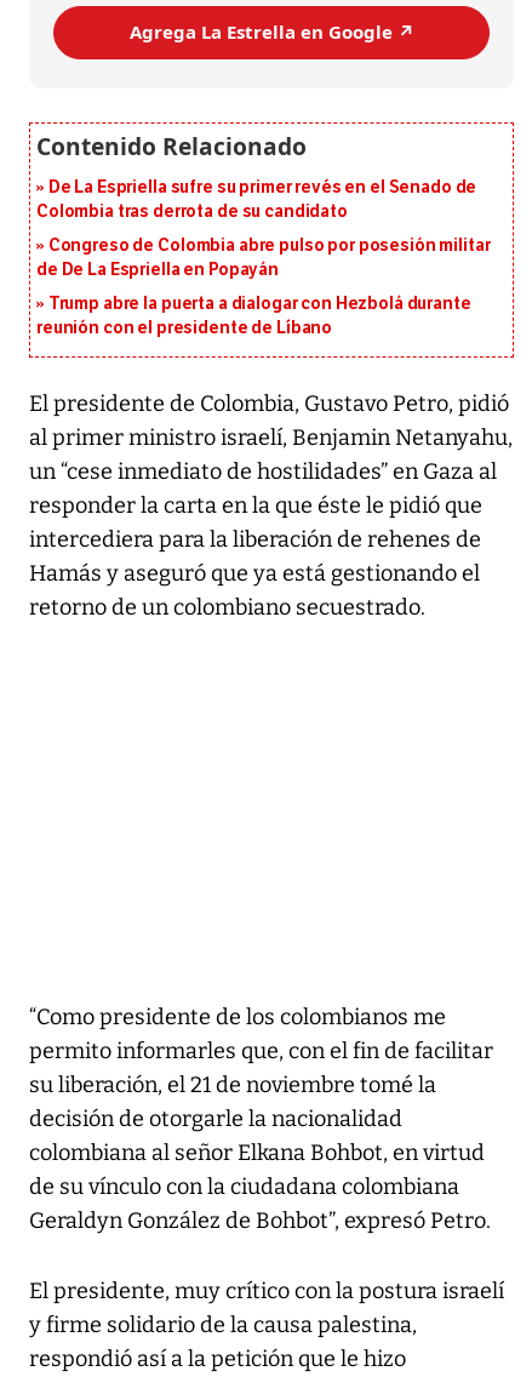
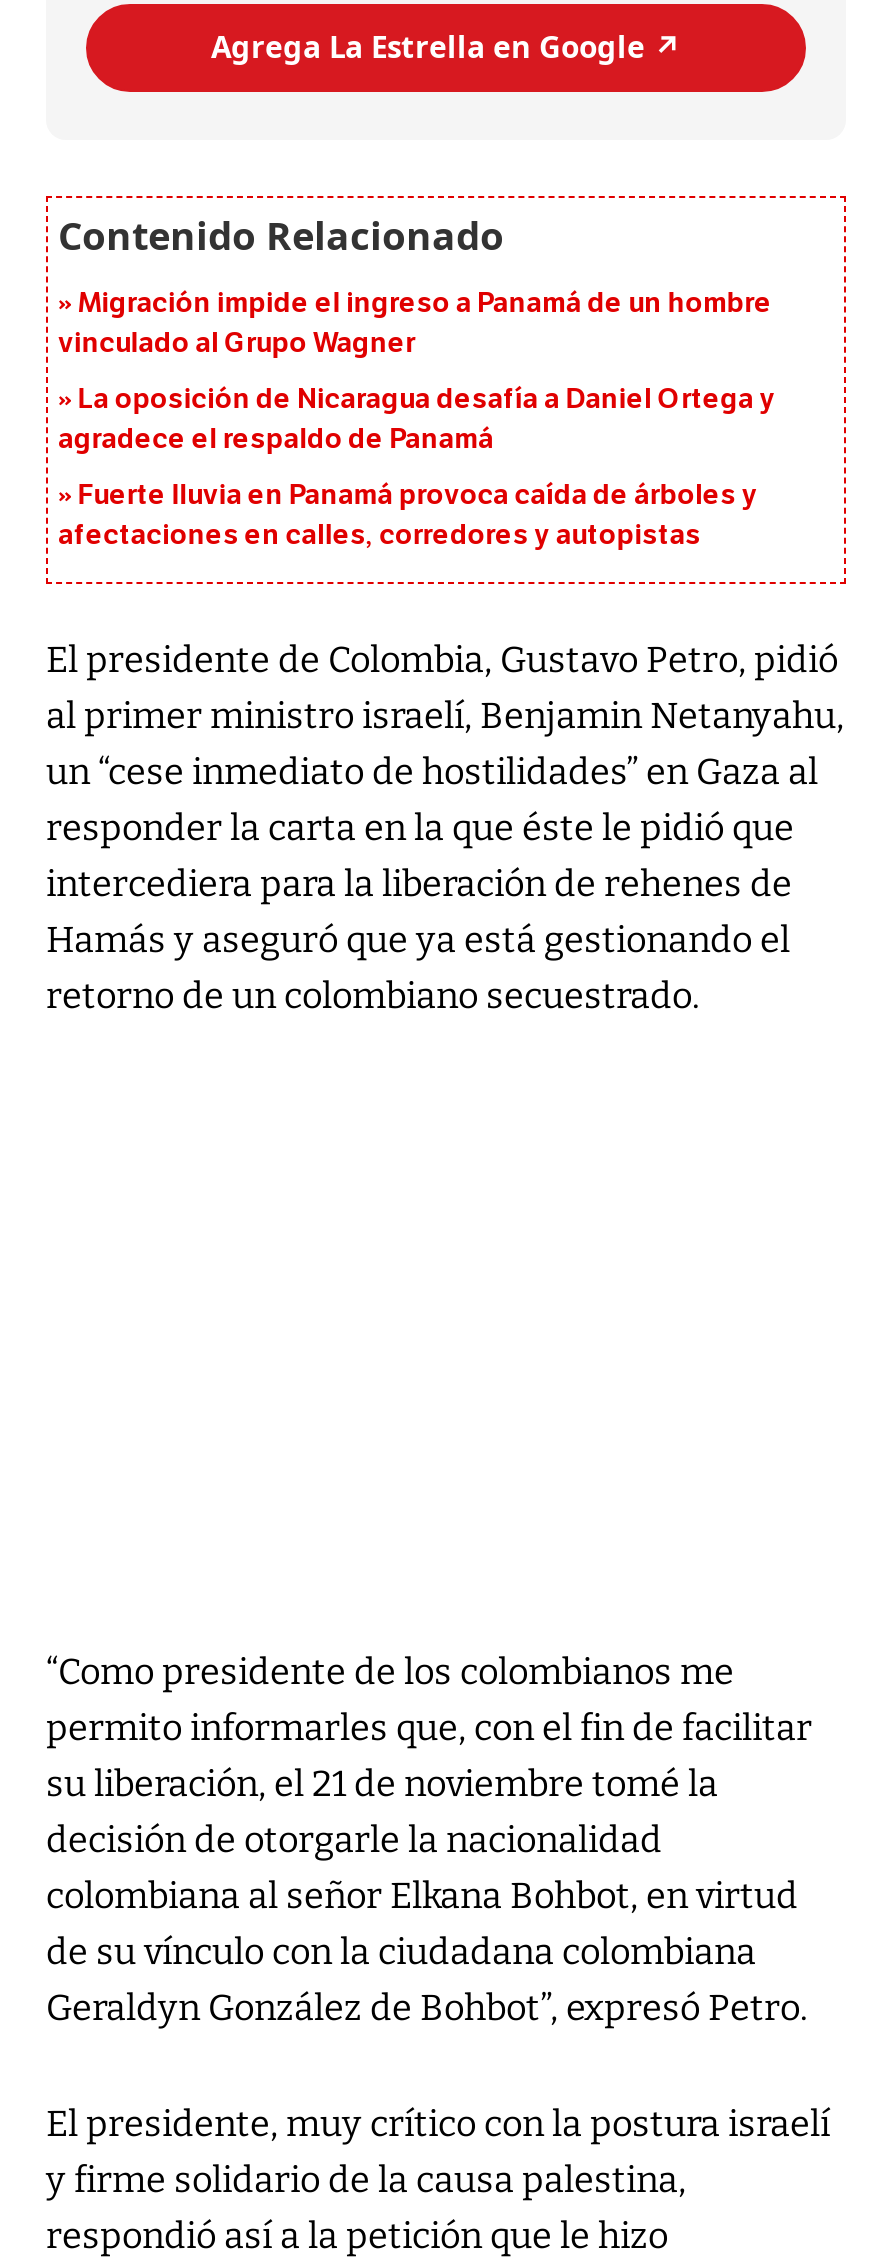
[36,177,477,221] De La Espriella sufre su primer revés en el Senado de | Colombia tras derrota de su candidato -> [58,285,772,359] Migración impide el ingreso a Panamá de un hombre | vinculado al Grupo Wagner
[36,235,490,280] Congreso de Colombia abre pulso por posesión militar | de De La Espriella en Popayán -> [58,381,775,455] La oposición de Nicaragua desafía a Daniel Ortega y | agradece el respaldo de Panamá
[36,293,471,338] Trump abre la puerta a dialogar con Hezbolá durante | reunión con el presidente de Líbano -> [58,477,758,551] Fuerte lluvia en Panamá provoca caída de árboles y | afectaciones en calles, corredores y autopistas

